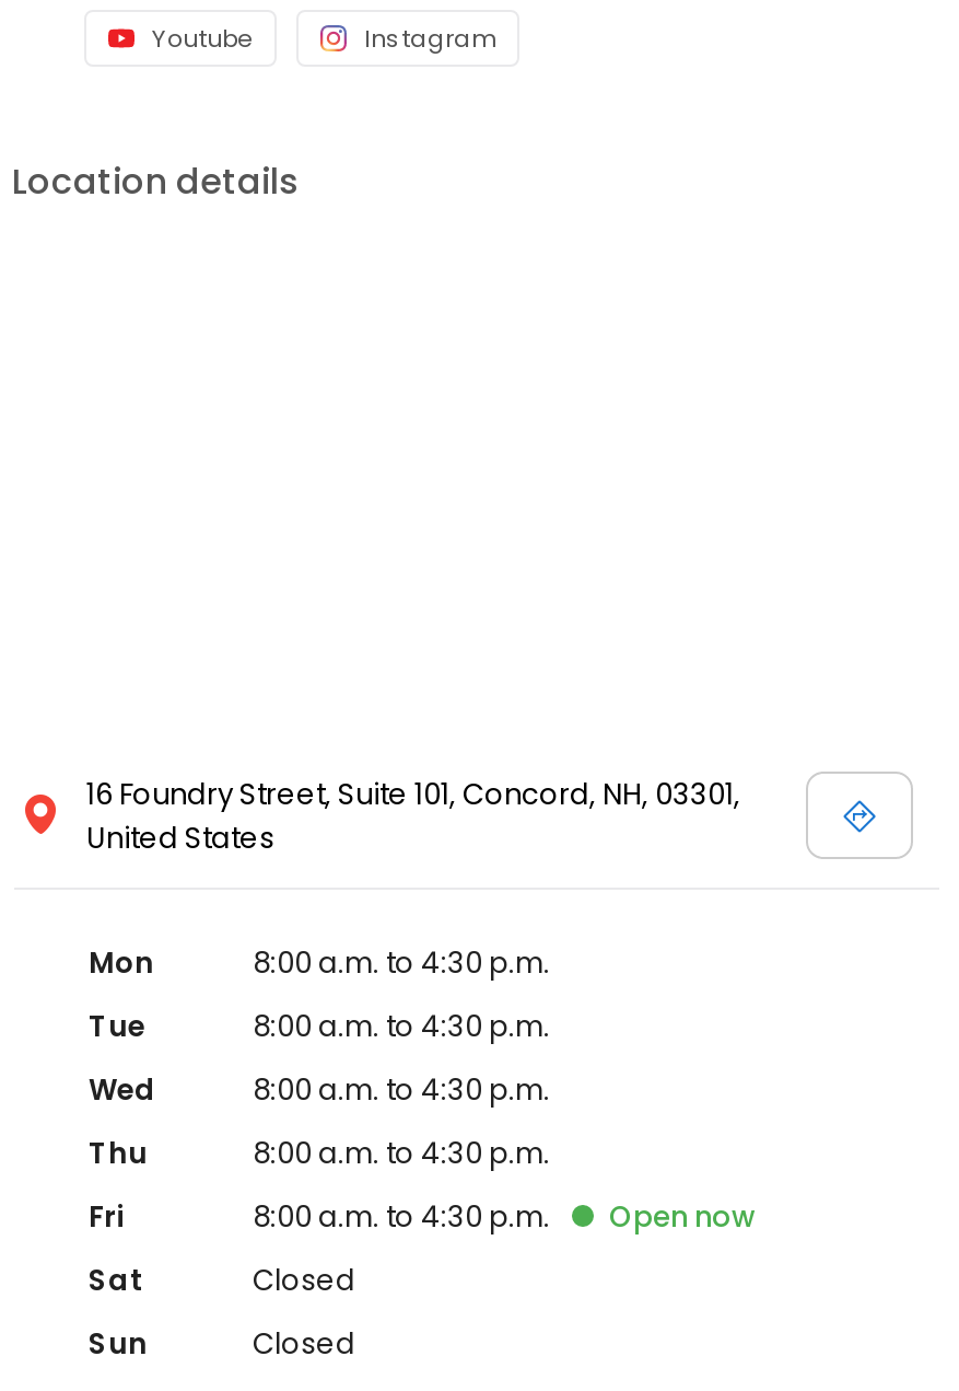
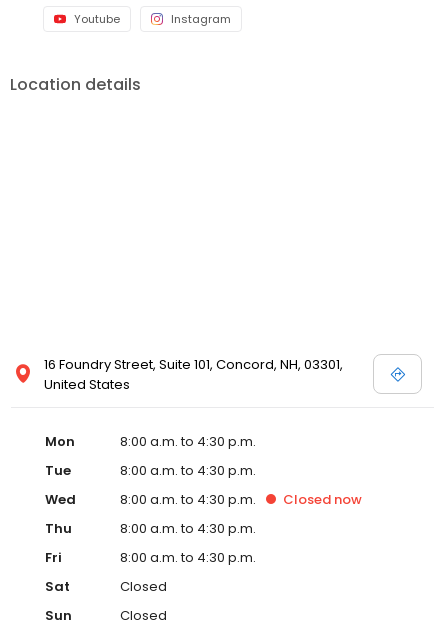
none -> [283,490,362,509] Closed now
[609,1197,756,1239] Open now -> none

